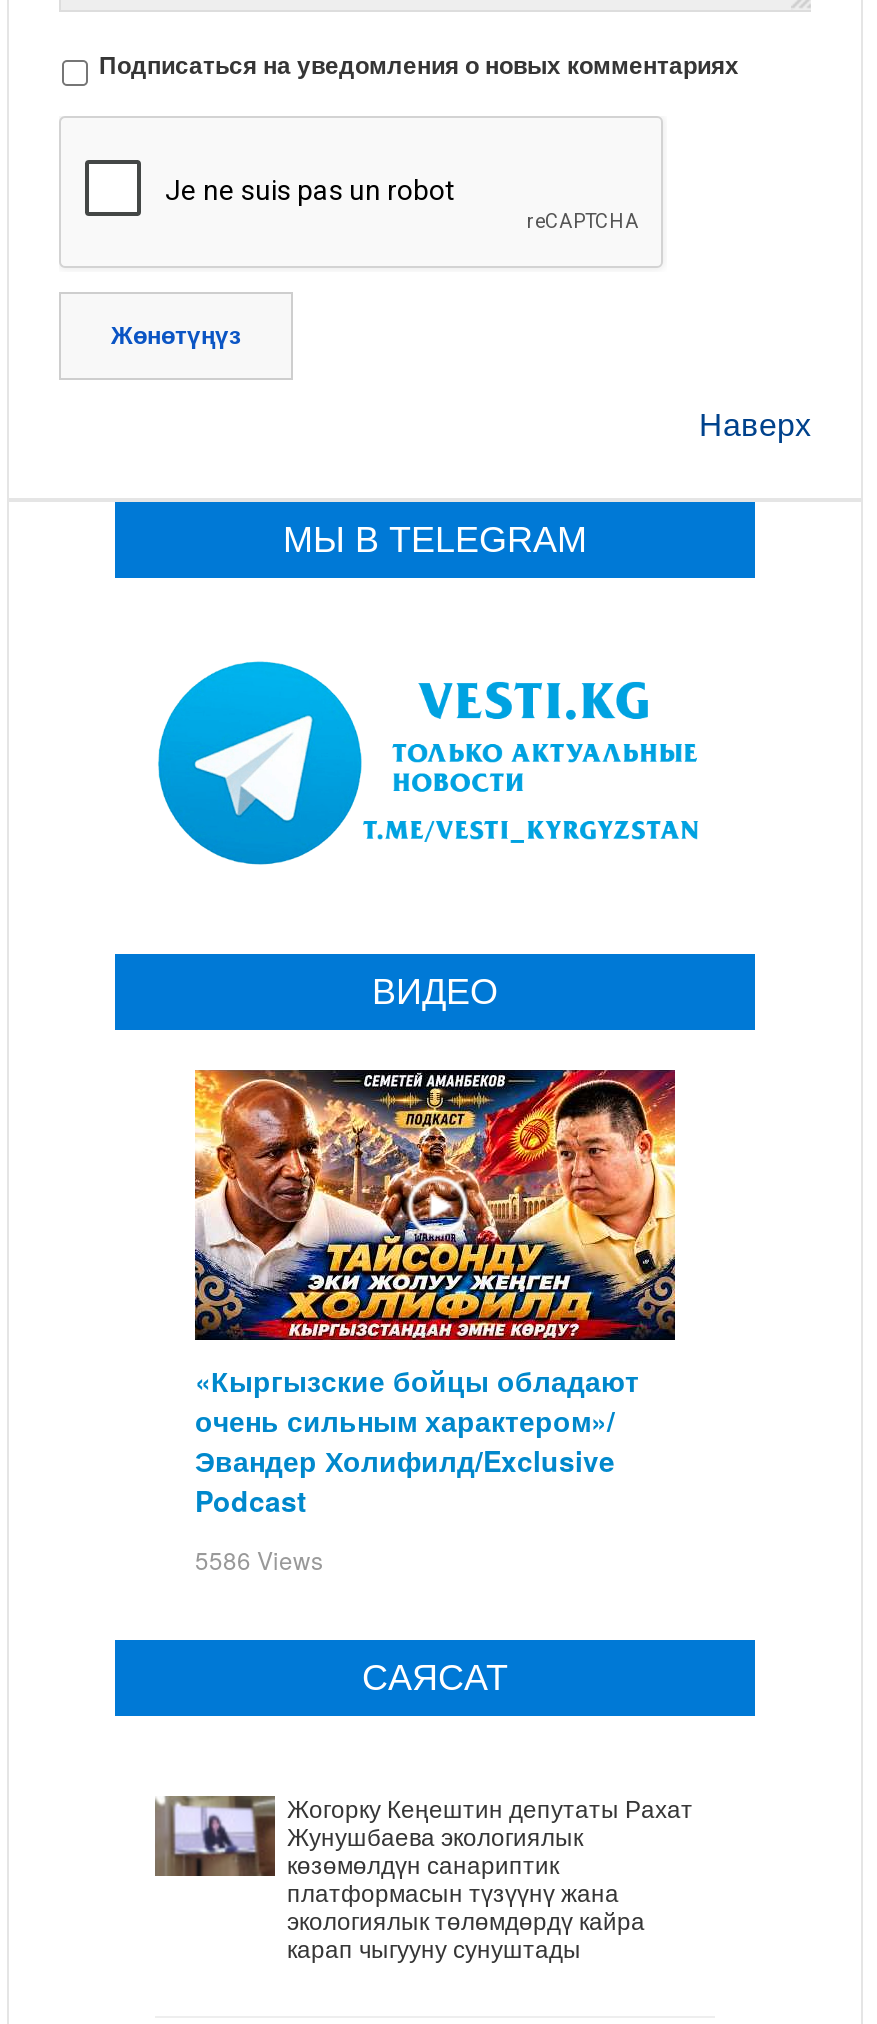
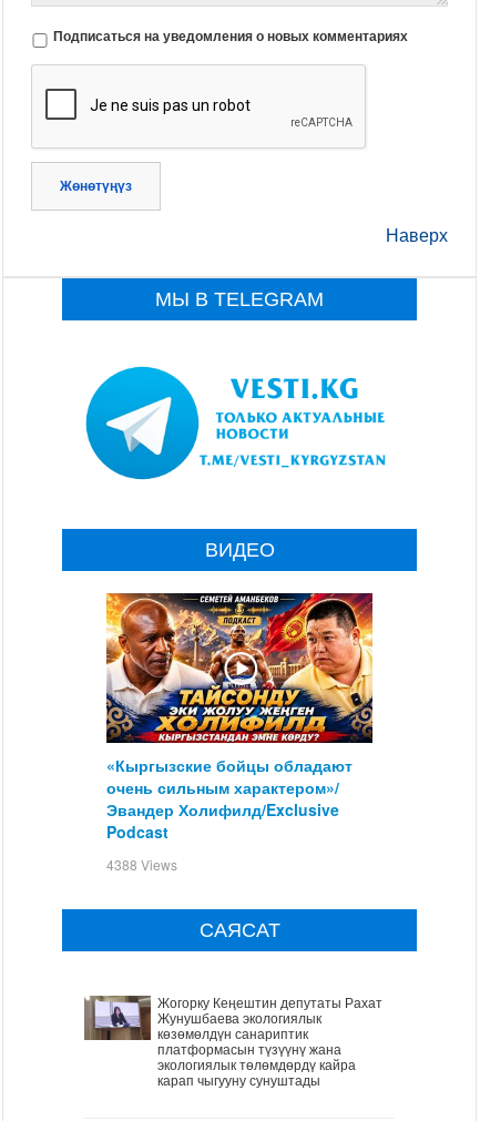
[195,1542,323,1576] 5586 Views -> [106,855,177,874] 4388 Views

